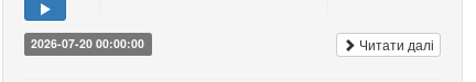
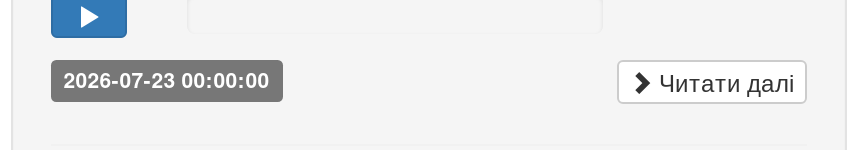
[31,36,145,52] 2026-07-20 00:00:00 -> [64,65,270,95] 2026-07-23 00:00:00

